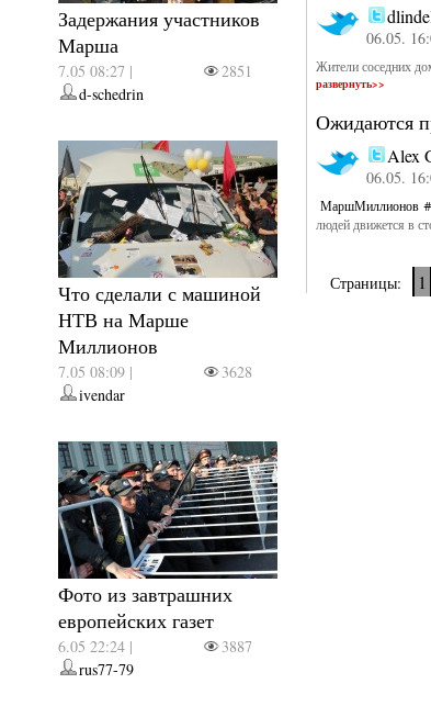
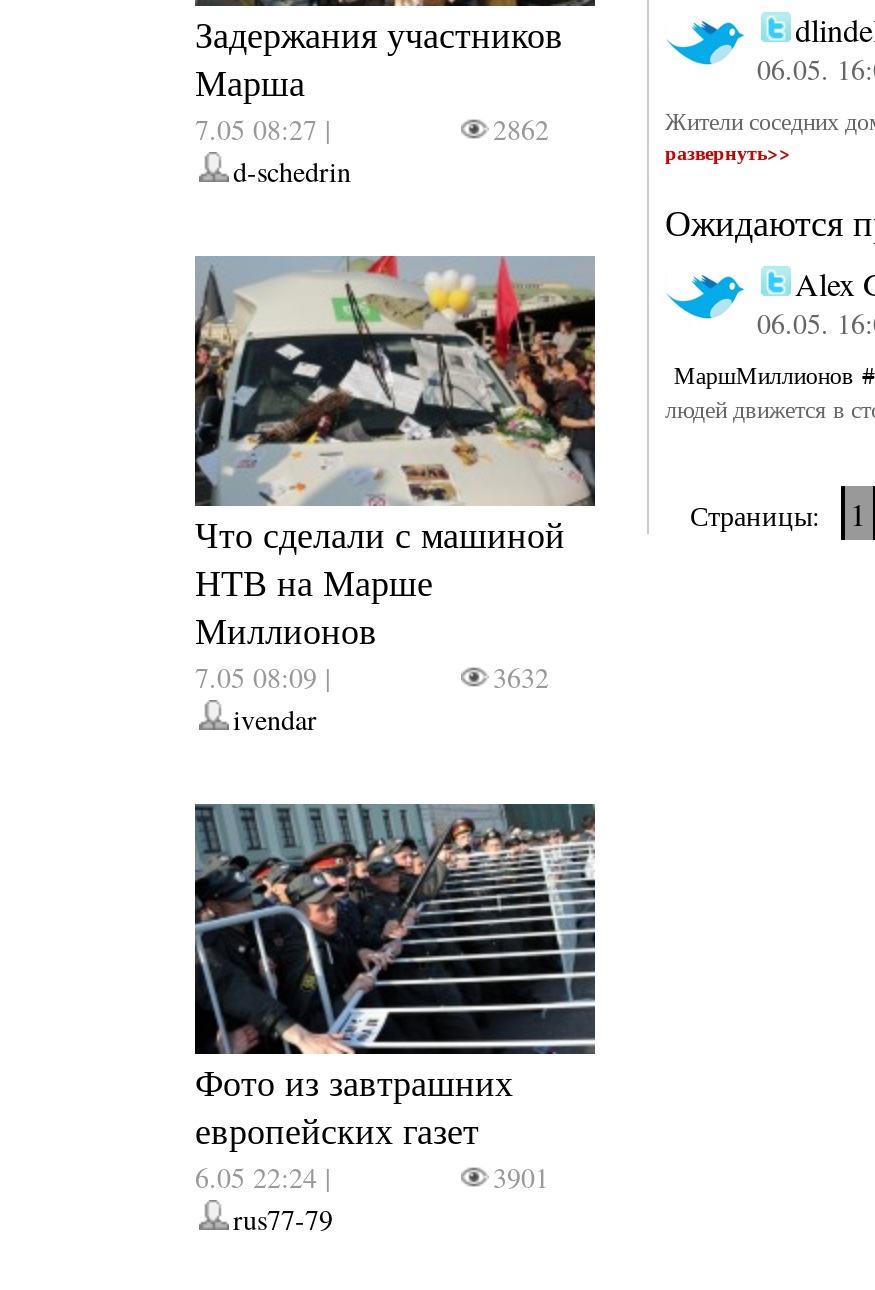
[222,60,252,81] 2851 -> [493,110,549,148] 2862
[222,361,252,382] 3628 -> [493,658,549,696] 3632
[222,636,252,657] 3887 -> [493,1158,549,1196] 3901

